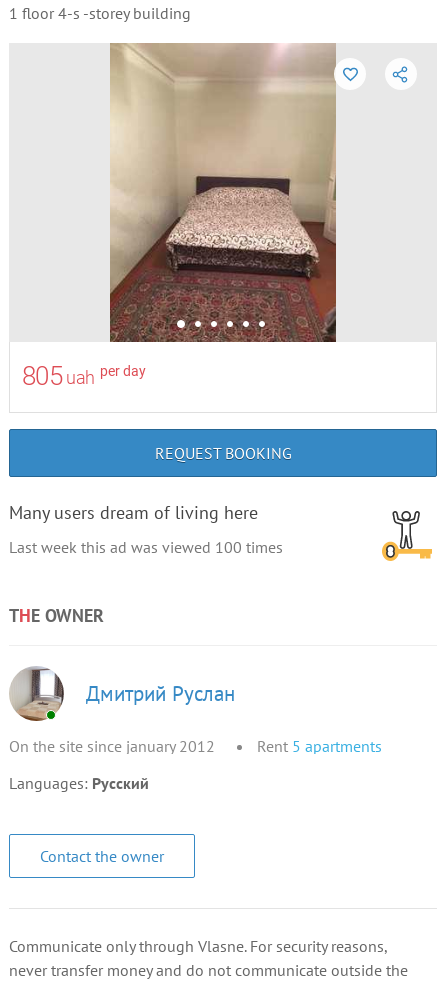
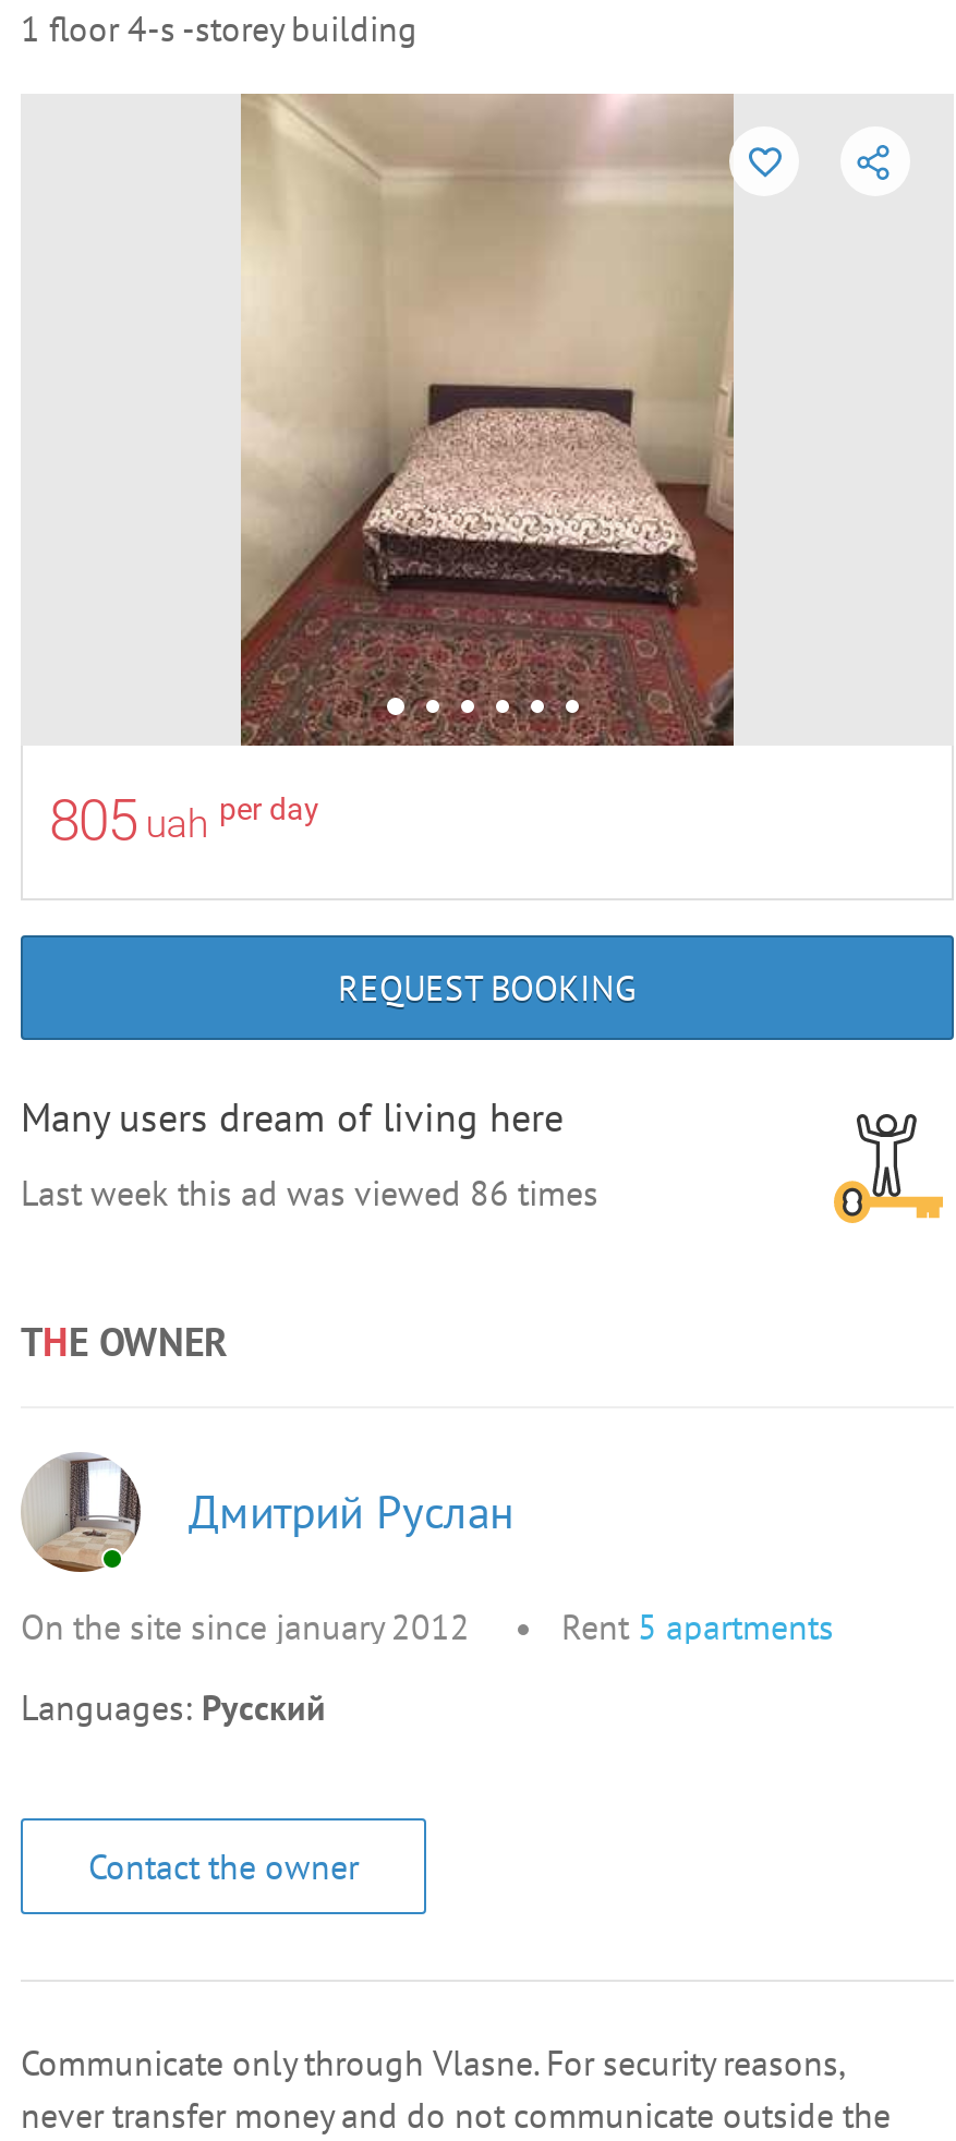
[9,537,283,557] Last week this ad was viewed 100 times -> [21,1171,598,1214] Last week this ad was viewed 86 times

